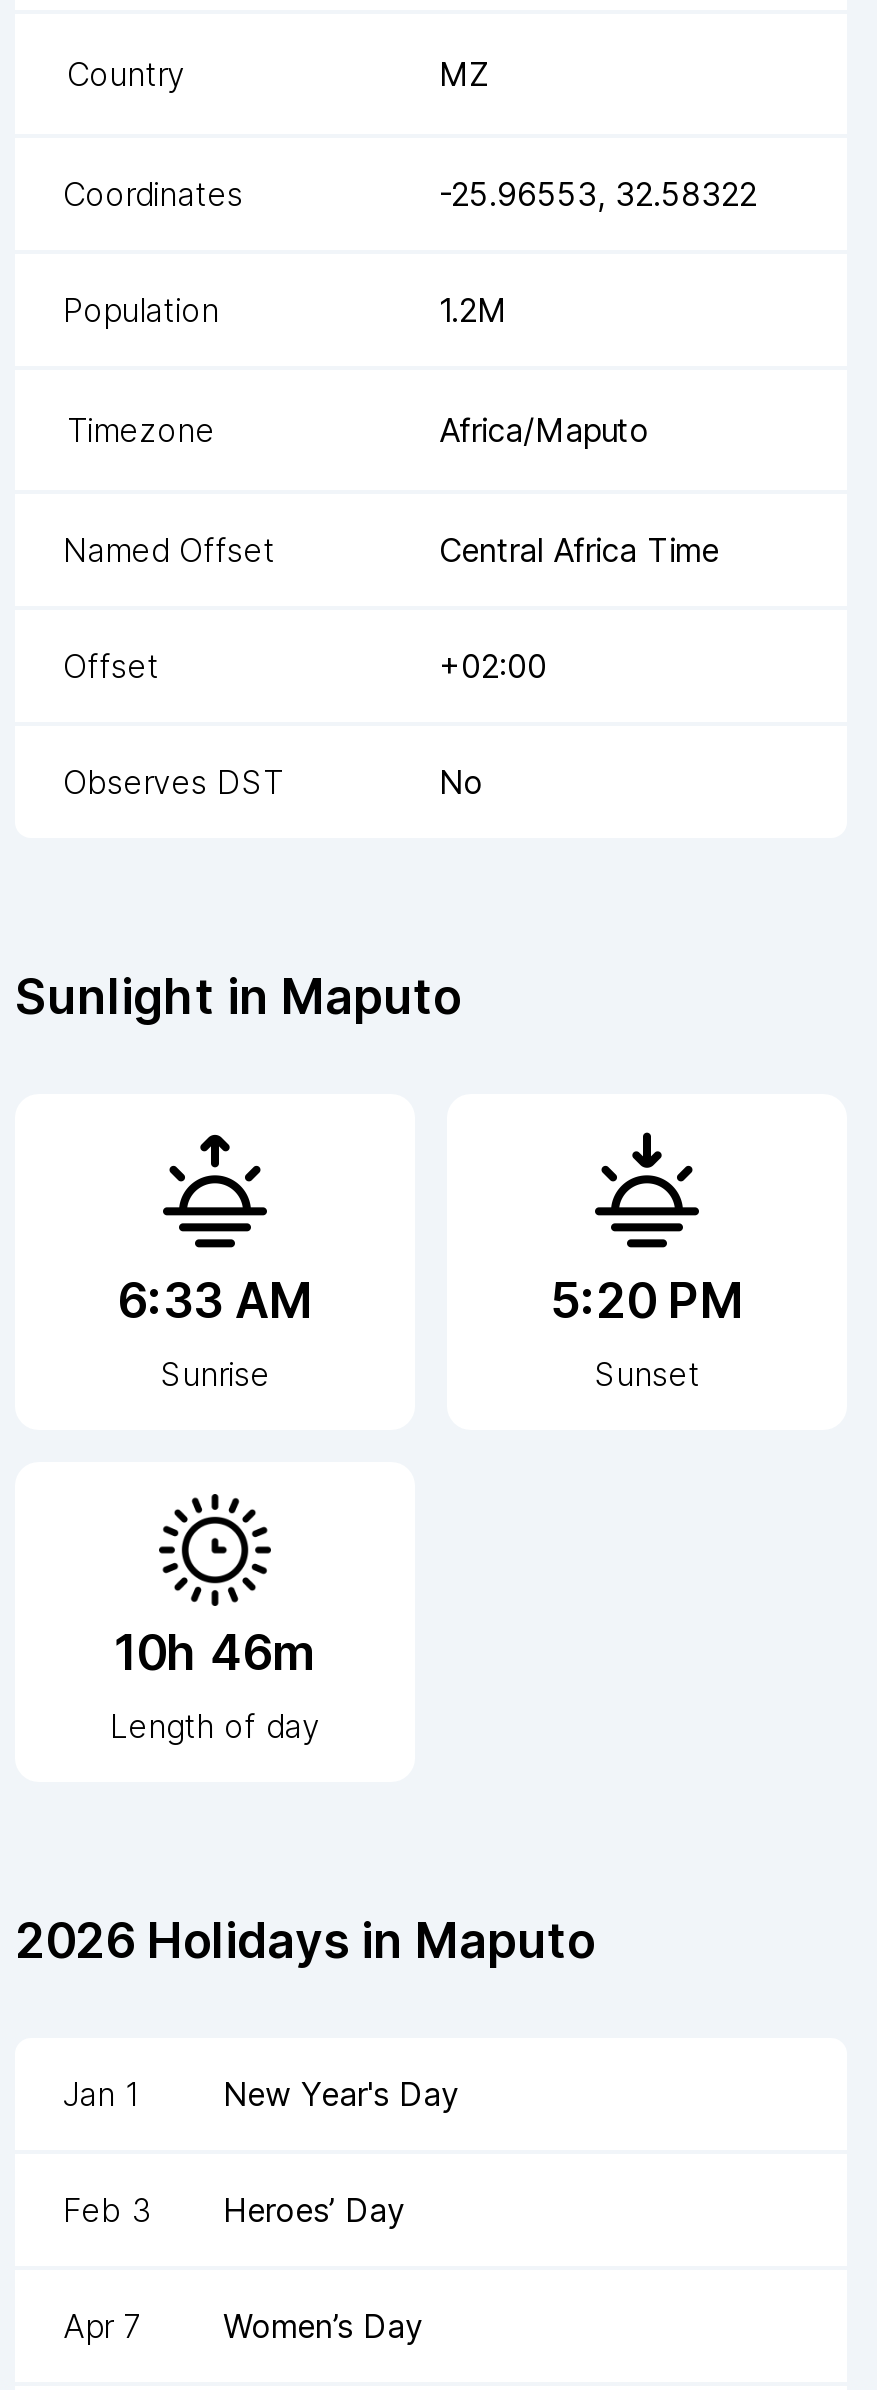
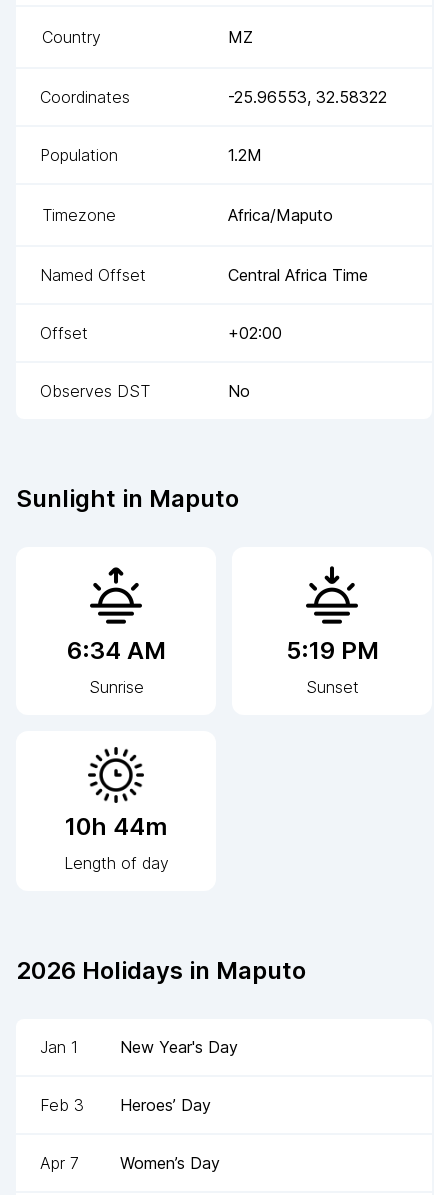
[117,1272,313,1330] 6:33 AM -> [66,636,165,665] 6:34 AM
[550,1272,744,1330] 5:20 PM -> [285,636,378,665] 5:19 PM
[114,1624,316,1682] 10h 46m -> [65,812,167,841] 10h 44m

